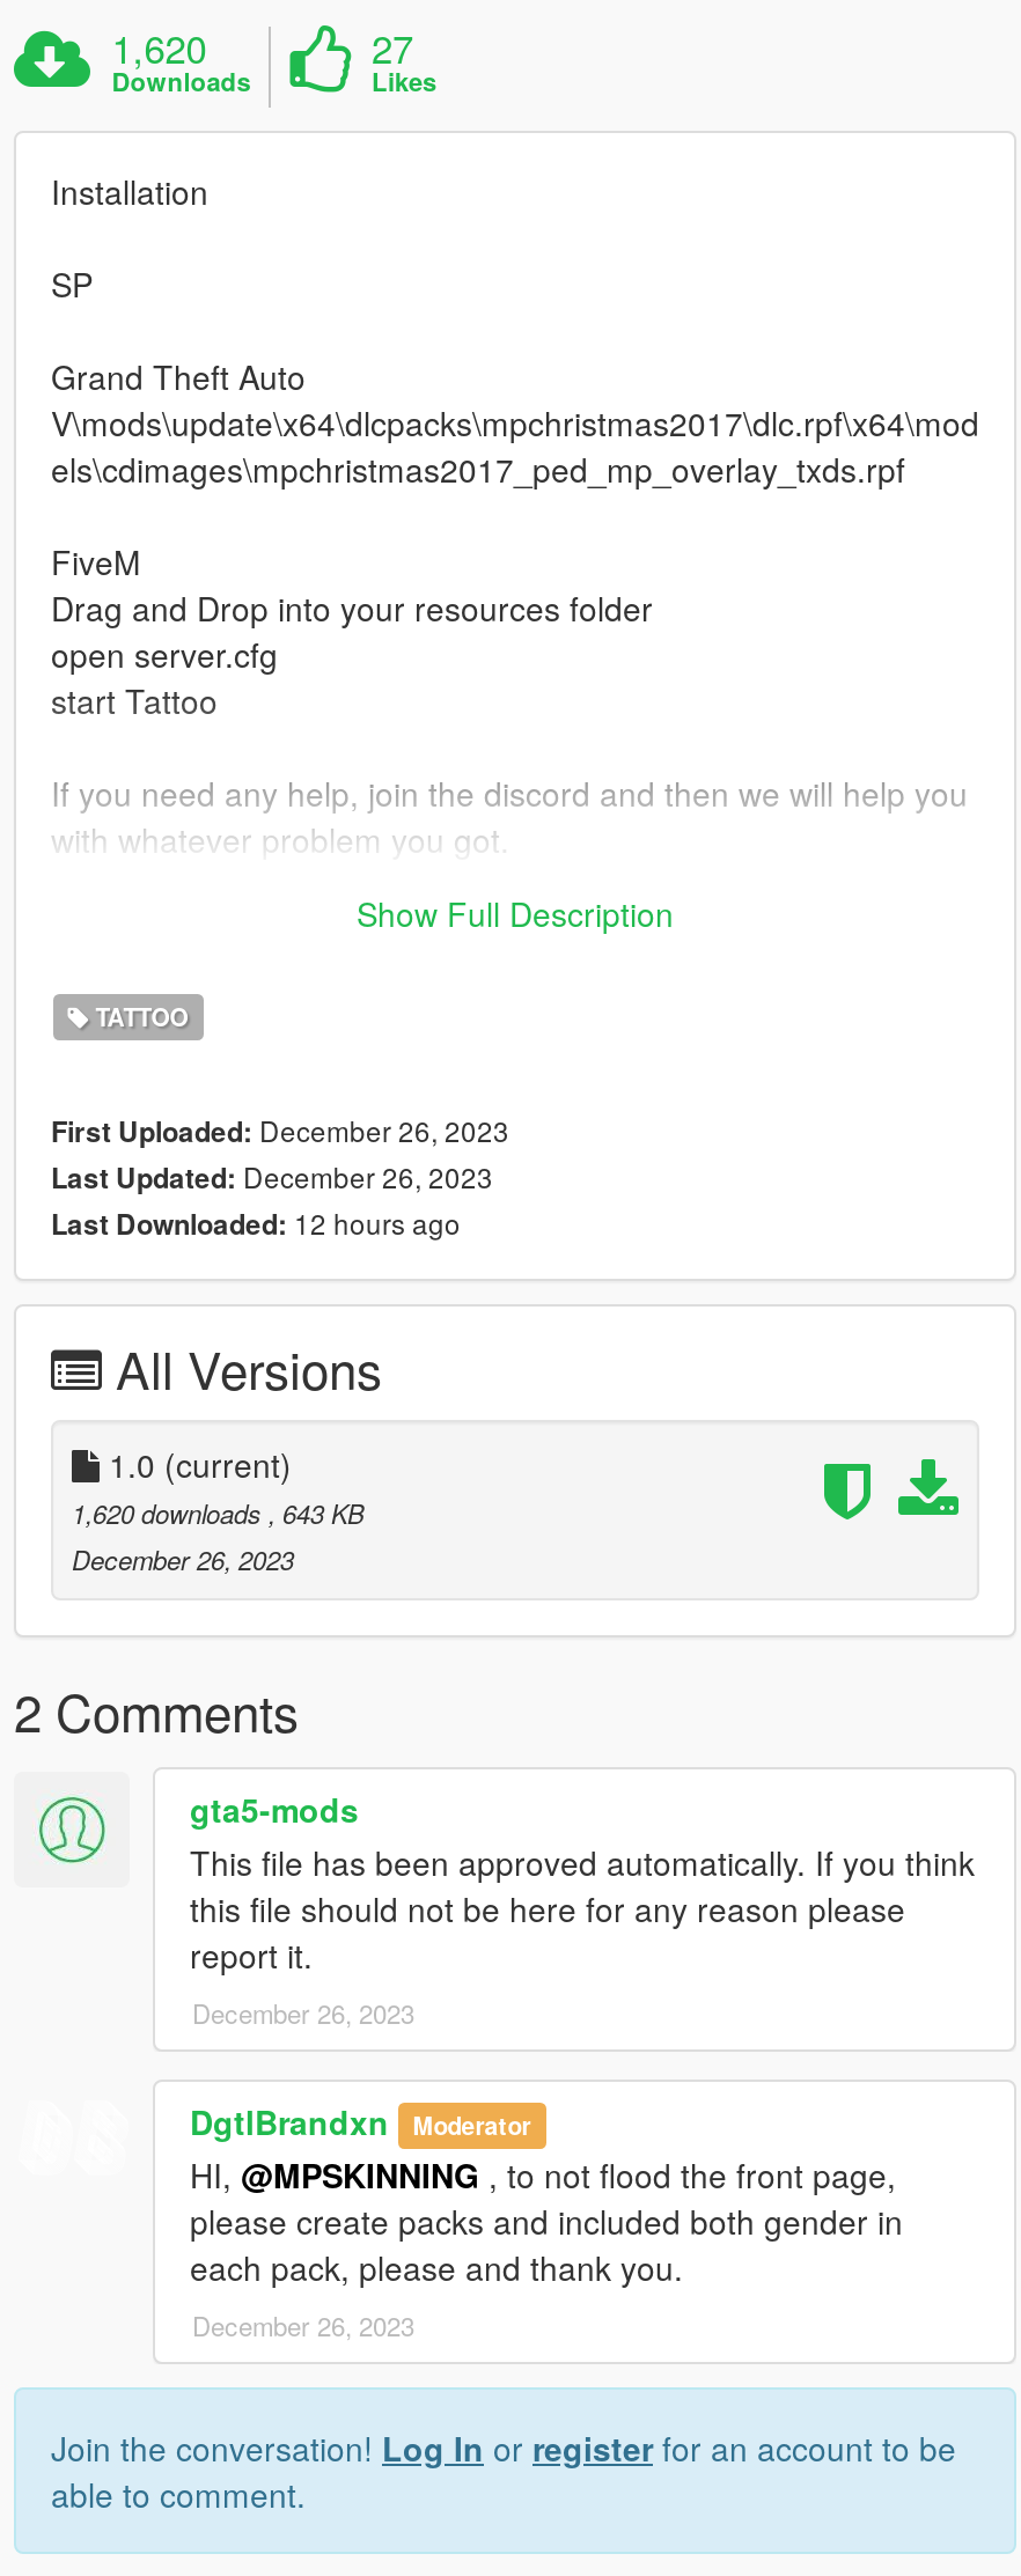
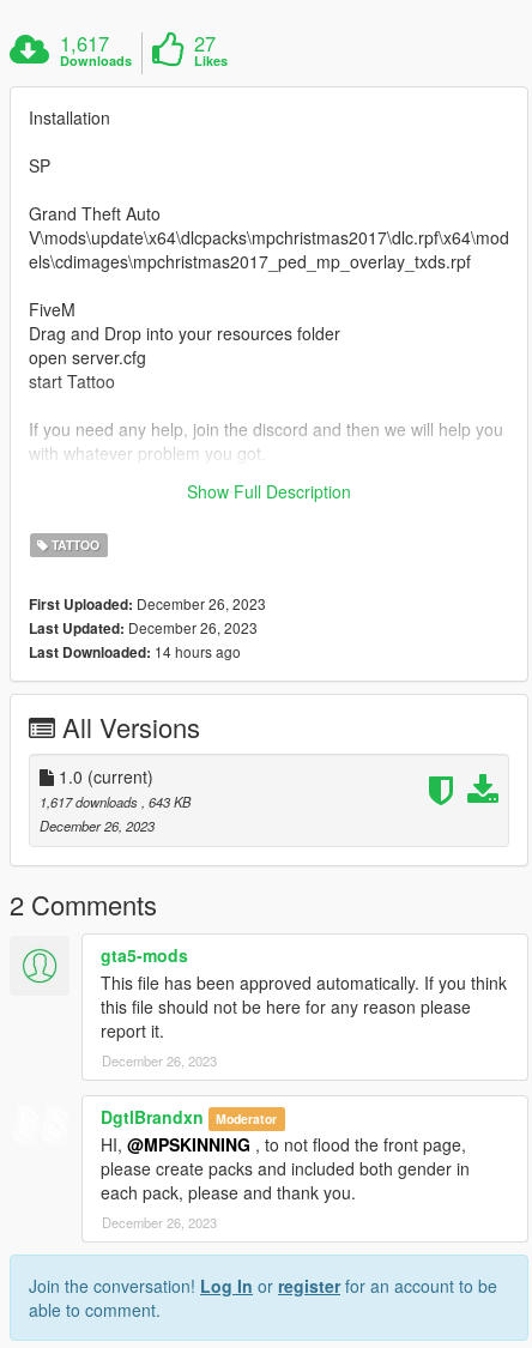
[112,19,207,75] 1,620 -> [60,29,109,57] 1,617
[51,1202,461,1244] Last Downloaded: 12 hours ago -> [29,641,241,662] Last Downloaded: 14 hours ago
[72,1494,363,1531] 1,620 downloads, 643 KB -> [40,792,191,811] 1,617 downloads, 643 KB

